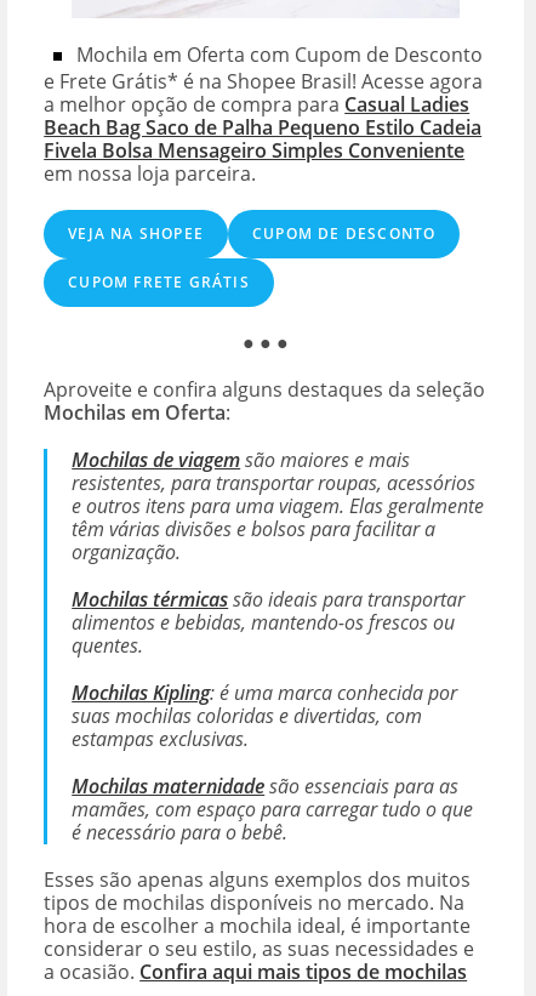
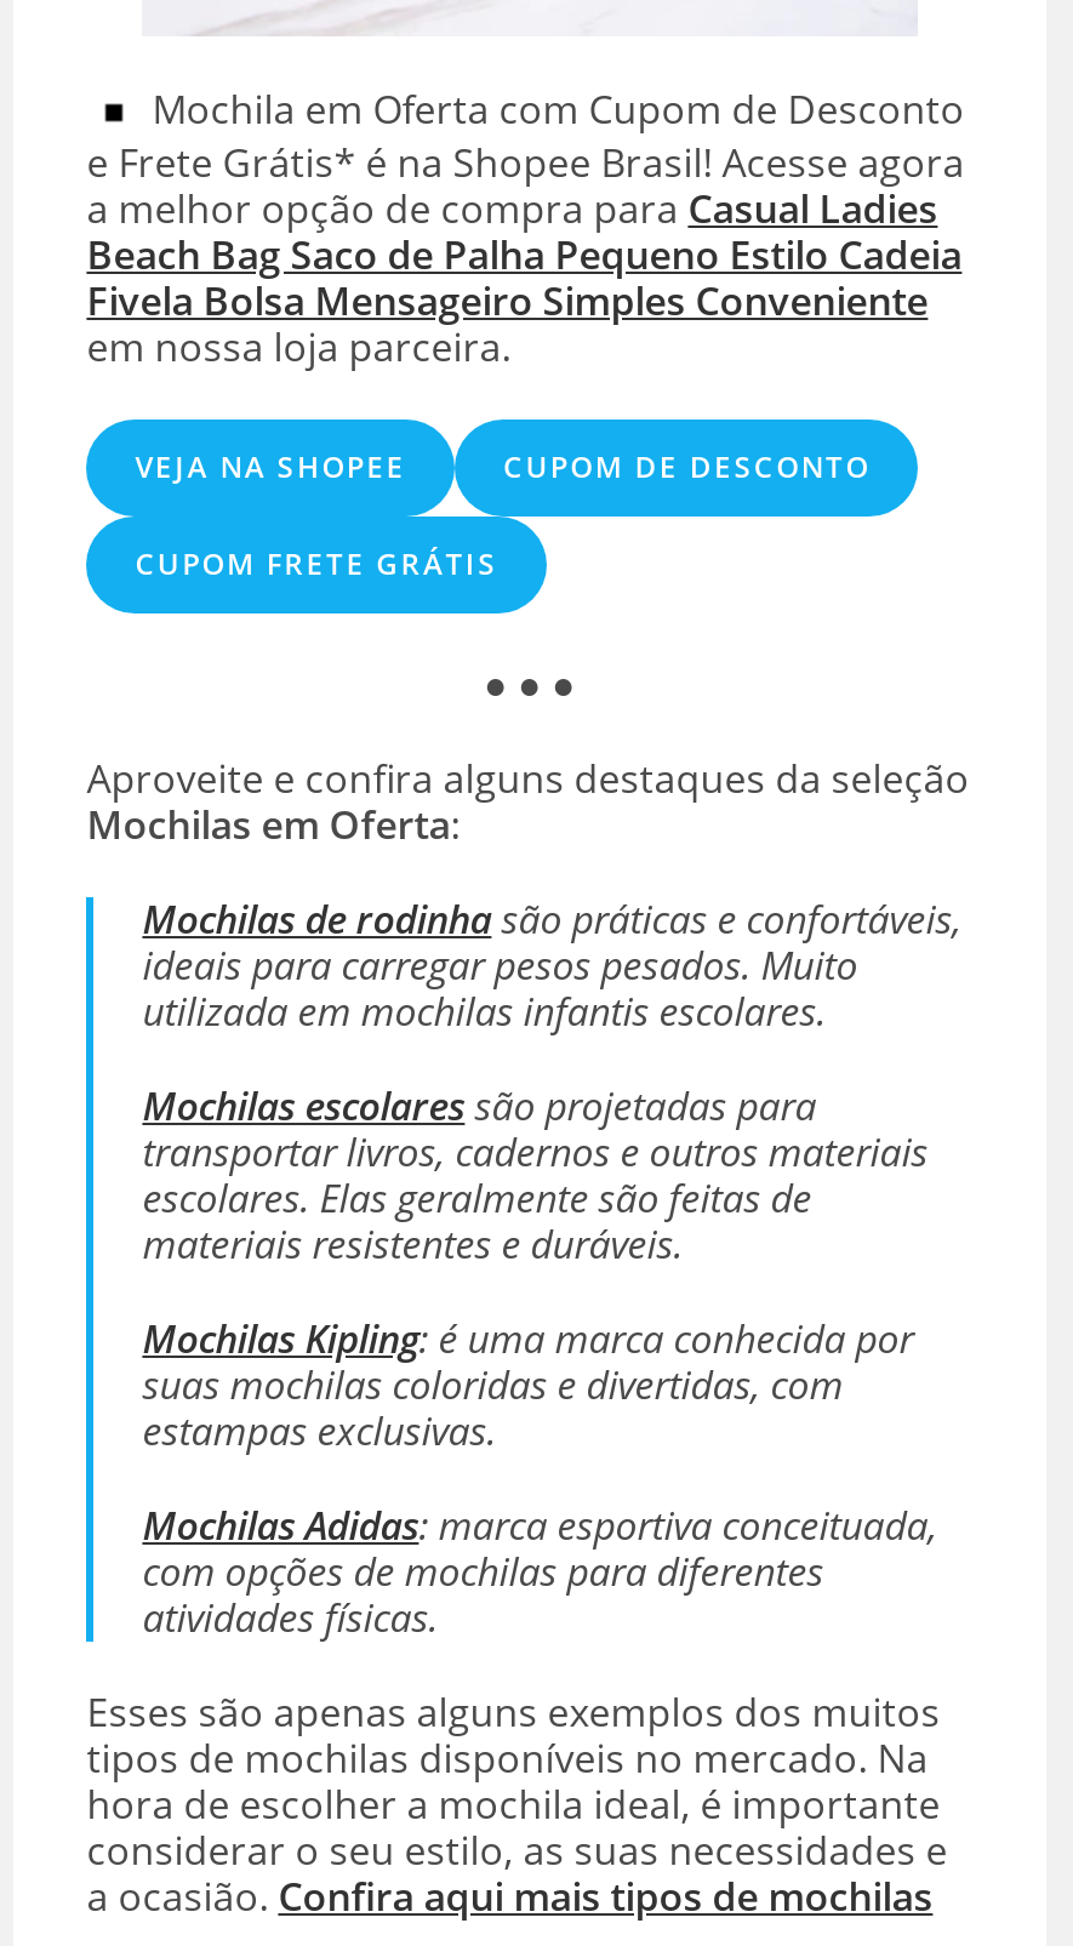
[72,446,484,565] Mochilas de viagem são maiores e mais | resistentes, para transportar roupas, acessórios | e outros itens para uma viagem. Elas geralmente | têm várias divisões e bolsos para facilitar a | organização. -> [142,892,962,1038] Mochilas de rodinha são práticas e confortáveis, | ideais para carregar pesos pesados. Muito | utilizada em mochilas infantis escolares.
[72,586,465,659] Mochilas térmicas são ideais para transportar | alimentos e bebidas, mantendo-os frescos ou | quentes. -> [142,1079,928,1271] Mochilas escolares são projetadas para | transportar livros, cadernos e outros materiais | escolares. Elas geralmente são feitas de | materiais resistentes e duráveis.
[72,773,473,846] Mochilas maternidade são essenciais para as | mamães, com espaço para carregar tudo o que | é necessário para o bebê. -> [142,1499,938,1644] Mochilas Adidas: marca esportiva conceituada, | com opções de mochilas para diferentes | atividades físicas.

